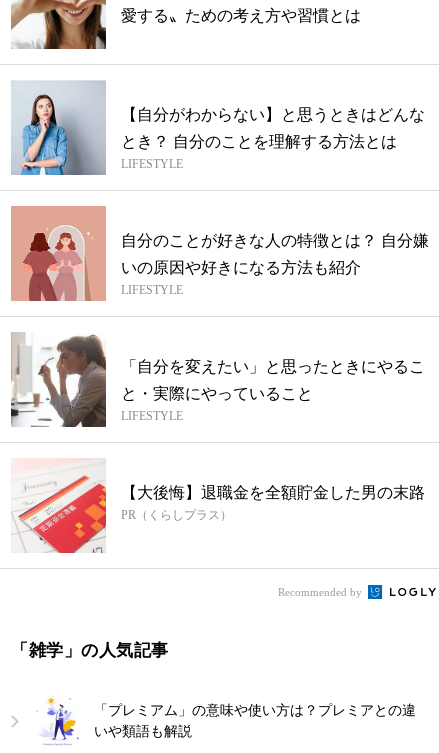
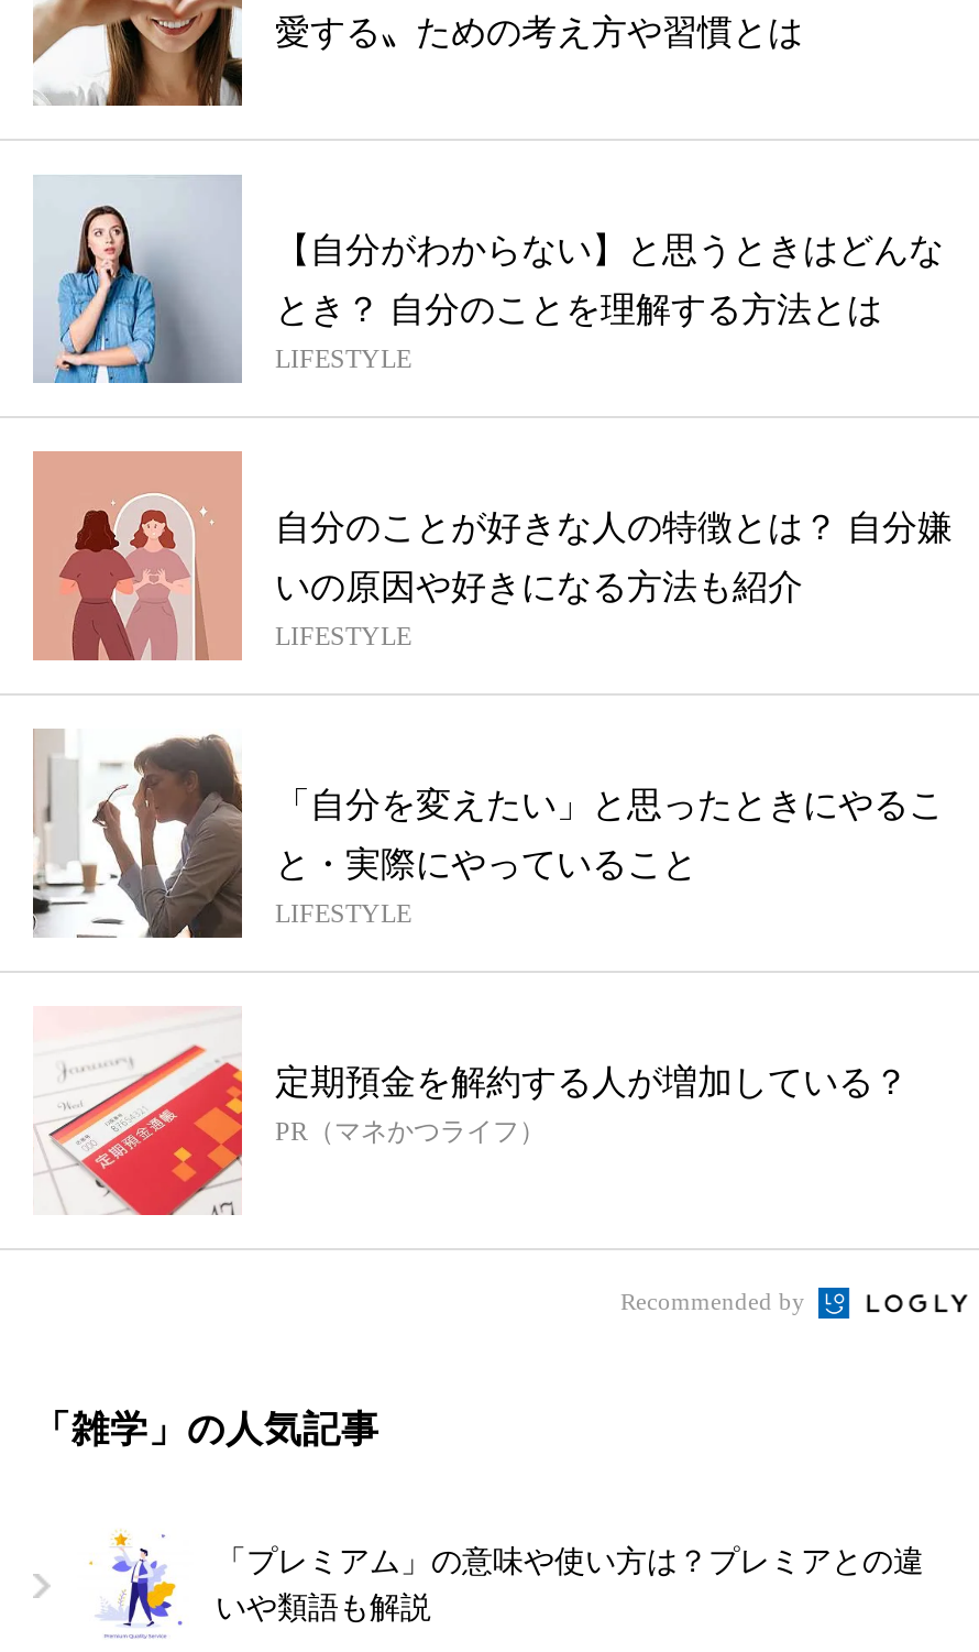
[121,483,425,521] 【大後悔】退職金を全額貯金した男の末路 | PR（くらしプラス） -> [275,1064,909,1148] 定期預金を解約する人が増加している？ | PR（マネかつライフ）

